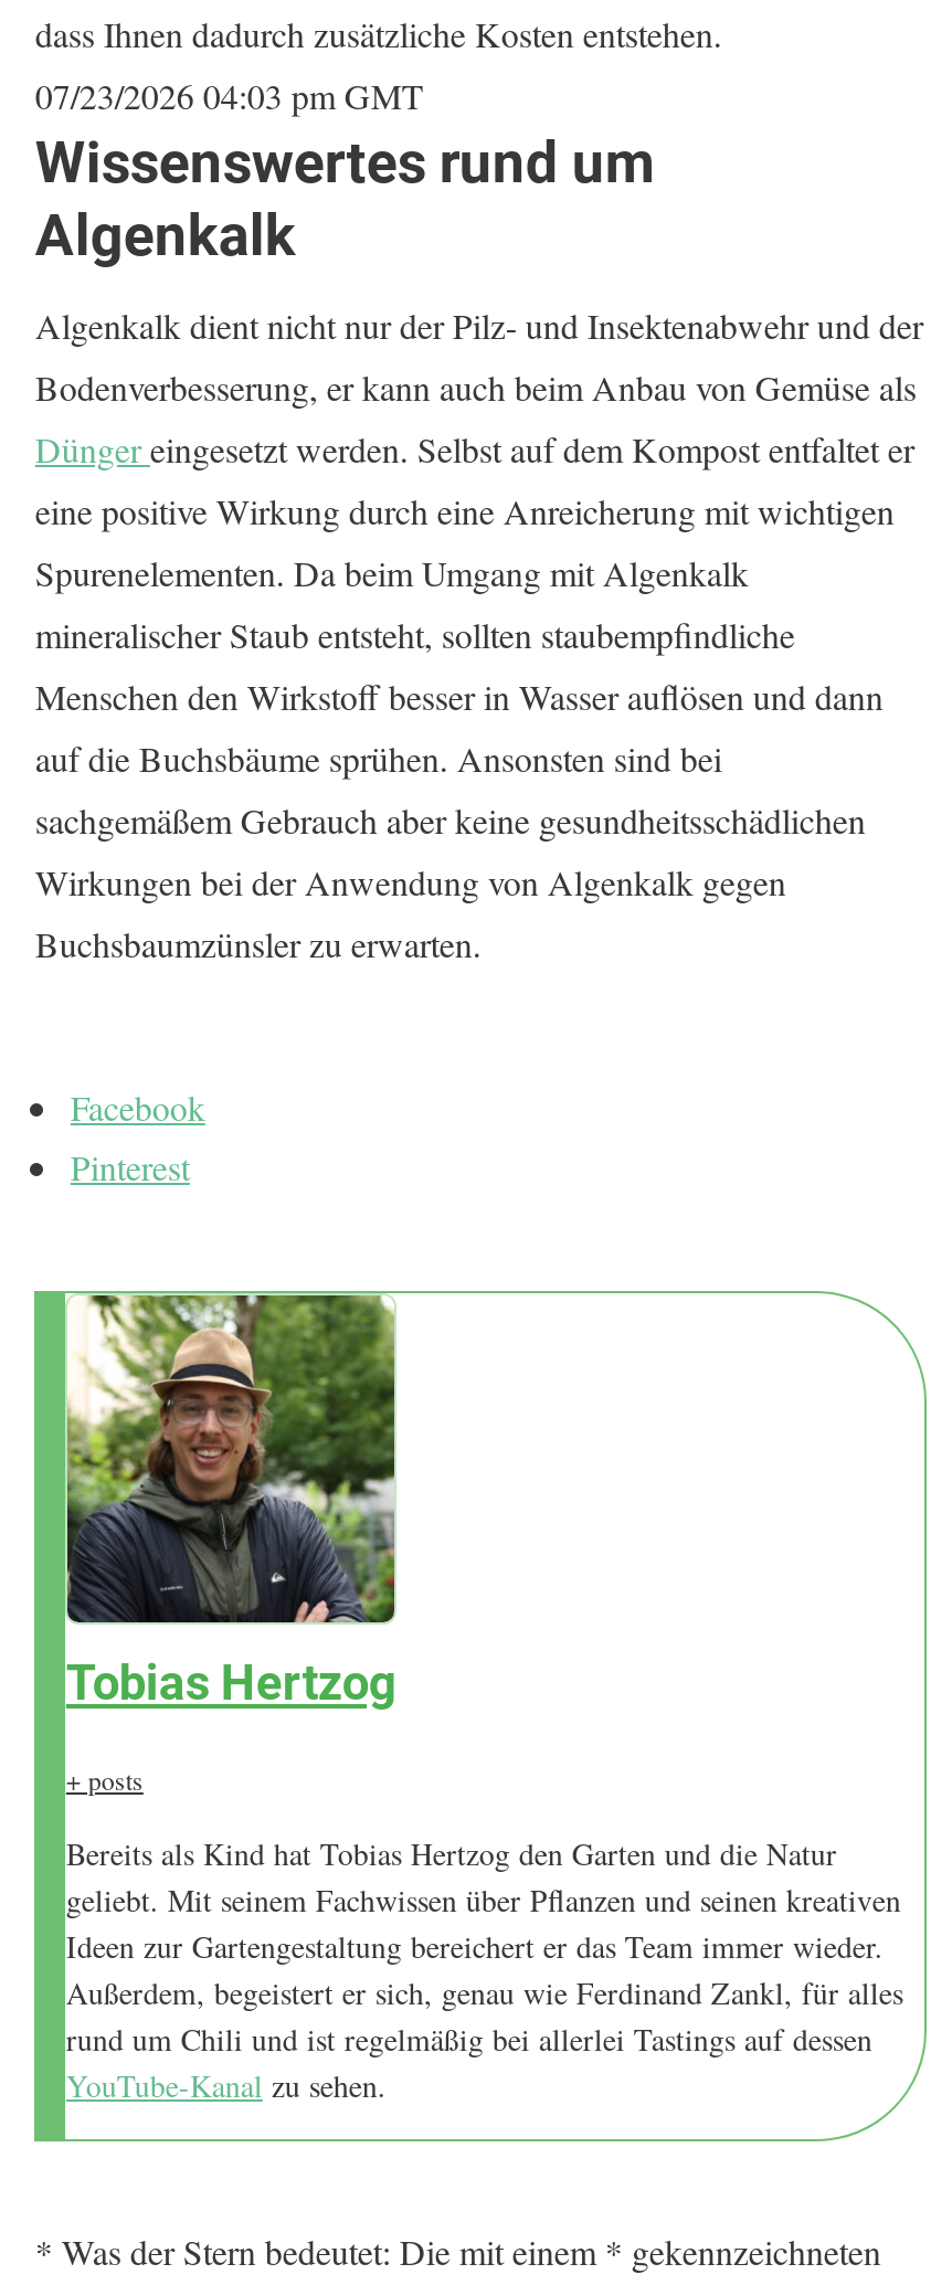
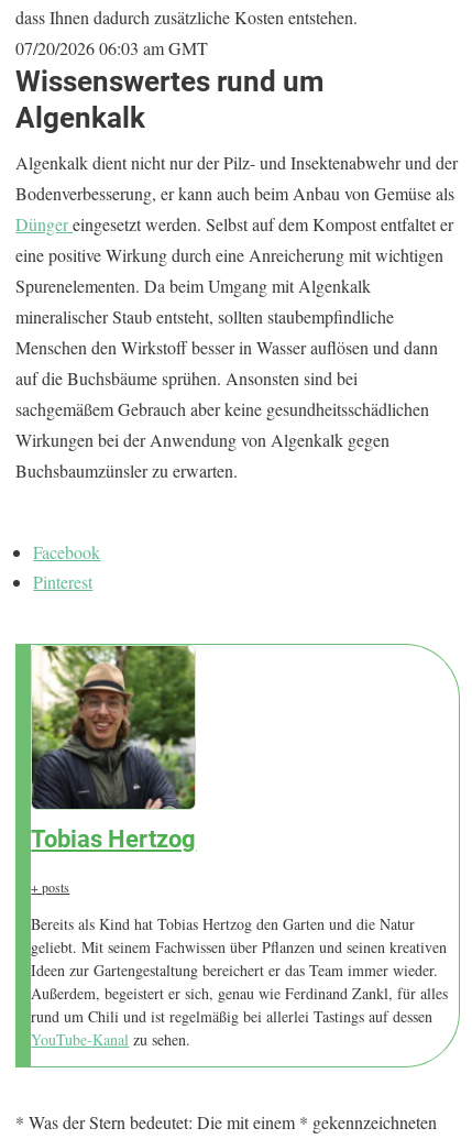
[35,72,424,119] 07/23/2026 04:03 pm GMT -> [16,37,208,60] 07/20/2026 06:03 am GMT

